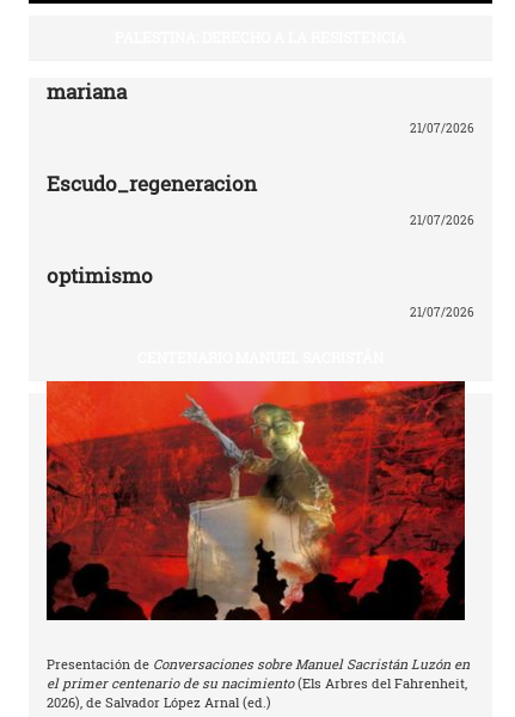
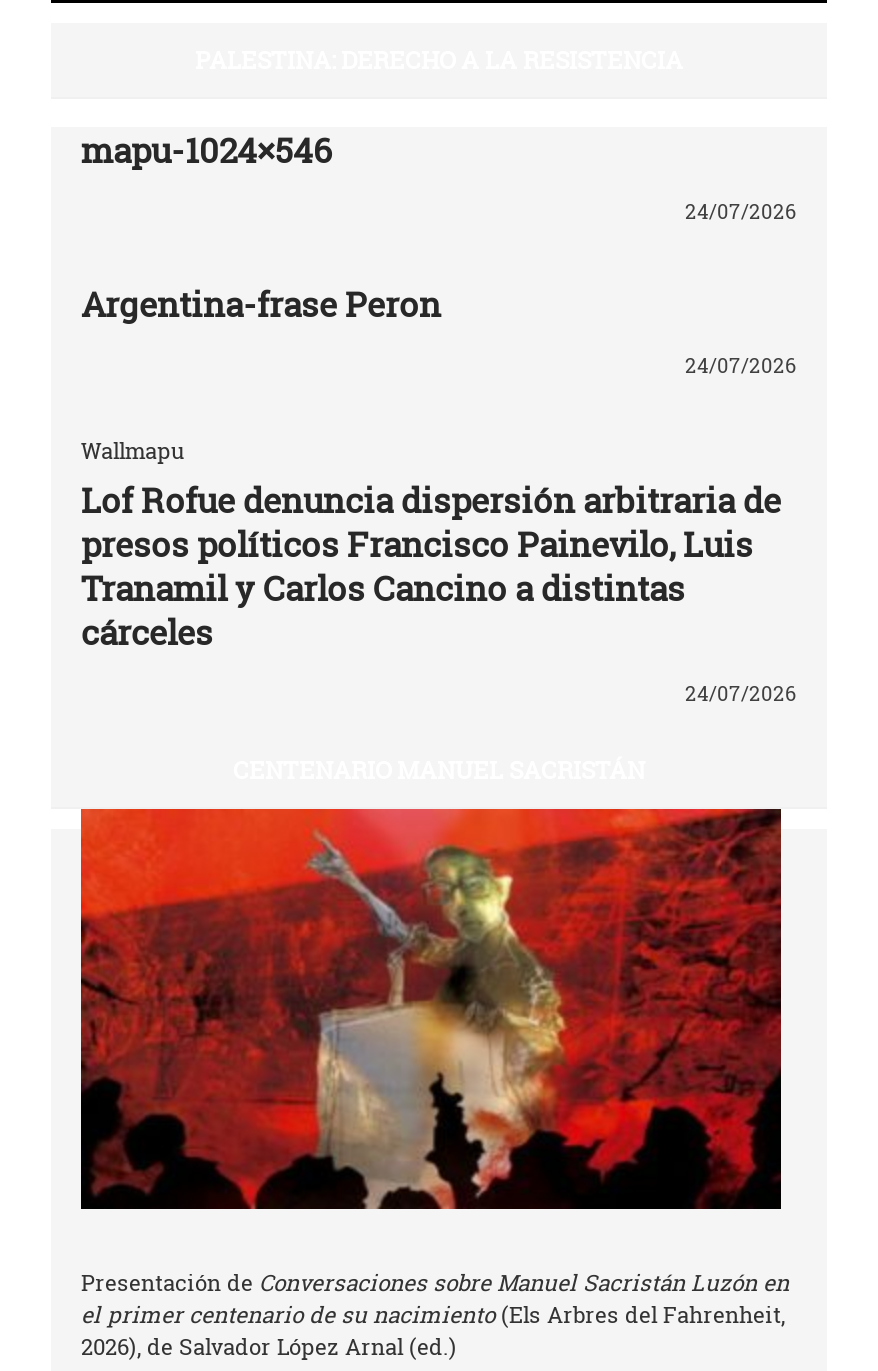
[47,78,127,106] mariana -> [81,128,333,174] mapu-1024×546
[410,121,474,136] 21/07/2026 -> [685,199,797,225] 24/07/2026
[47,170,257,198] Escudo_regeneracion -> [81,282,441,328] Argentina-frase Peron
[410,213,474,228] 21/07/2026 -> [685,353,797,379] 24/07/2026
[47,262,153,290] optimismo -> [81,436,781,656] Wallmapu | Lof Rofue denuncia dispersión arbitraria de | presos políticos Francisco Painevilo, Luis | Tranamil y Carlos Cancino a distintas | cárceles
[410,305,474,320] 21/07/2026 -> [685,681,797,707] 24/07/2026

